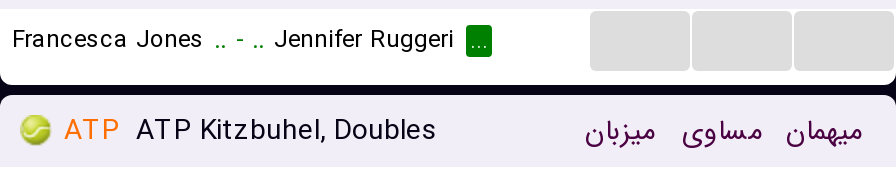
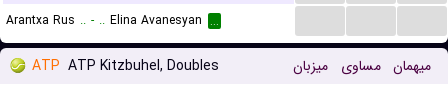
[12,21,488,59] Francesca Jones .. - .. Jennifer Ruggeri ... -> [6,11,219,30] Arantxa Rus .. - .. Elina Avanesyan ...

